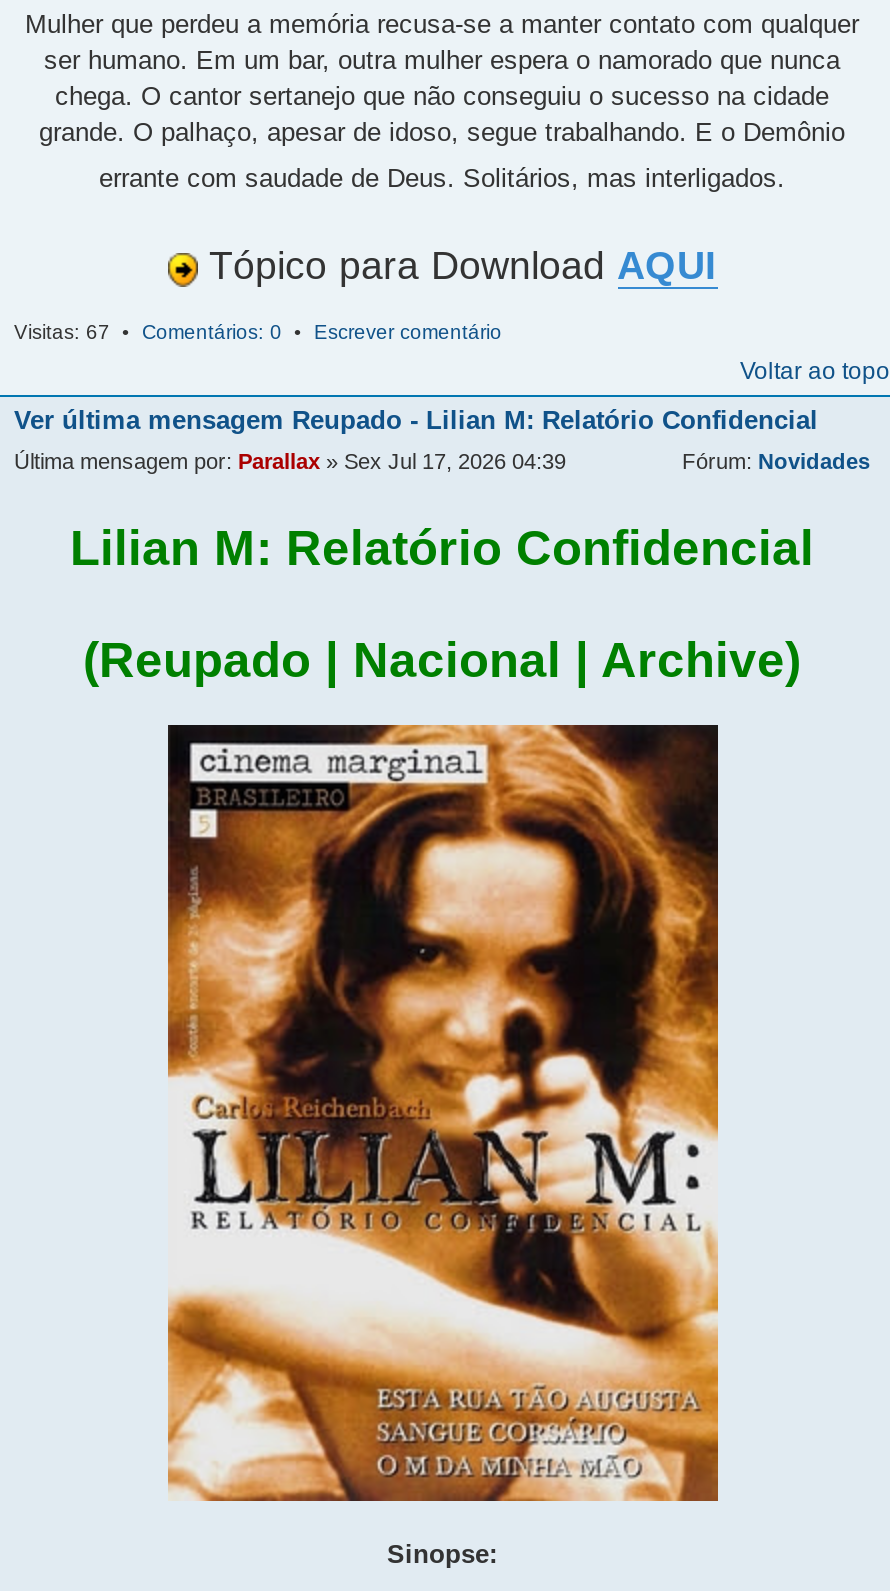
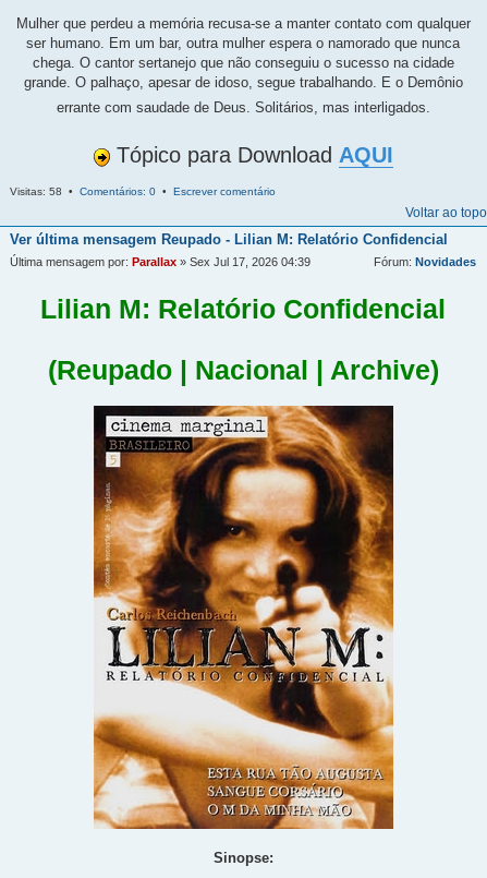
[14,321,502,343] Visitas: 67 • Comentários: 0 • Escrever comentário -> [10,186,276,198] Visitas: 58 • Comentários: 0 • Escrever comentário

